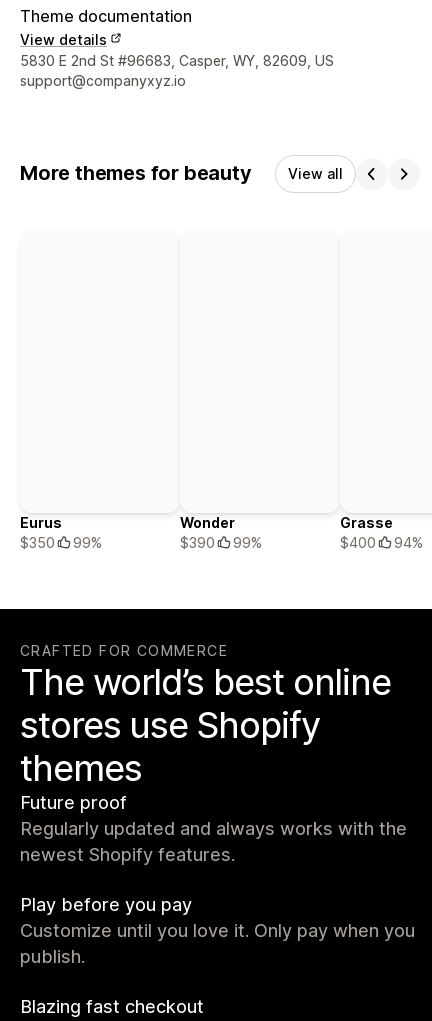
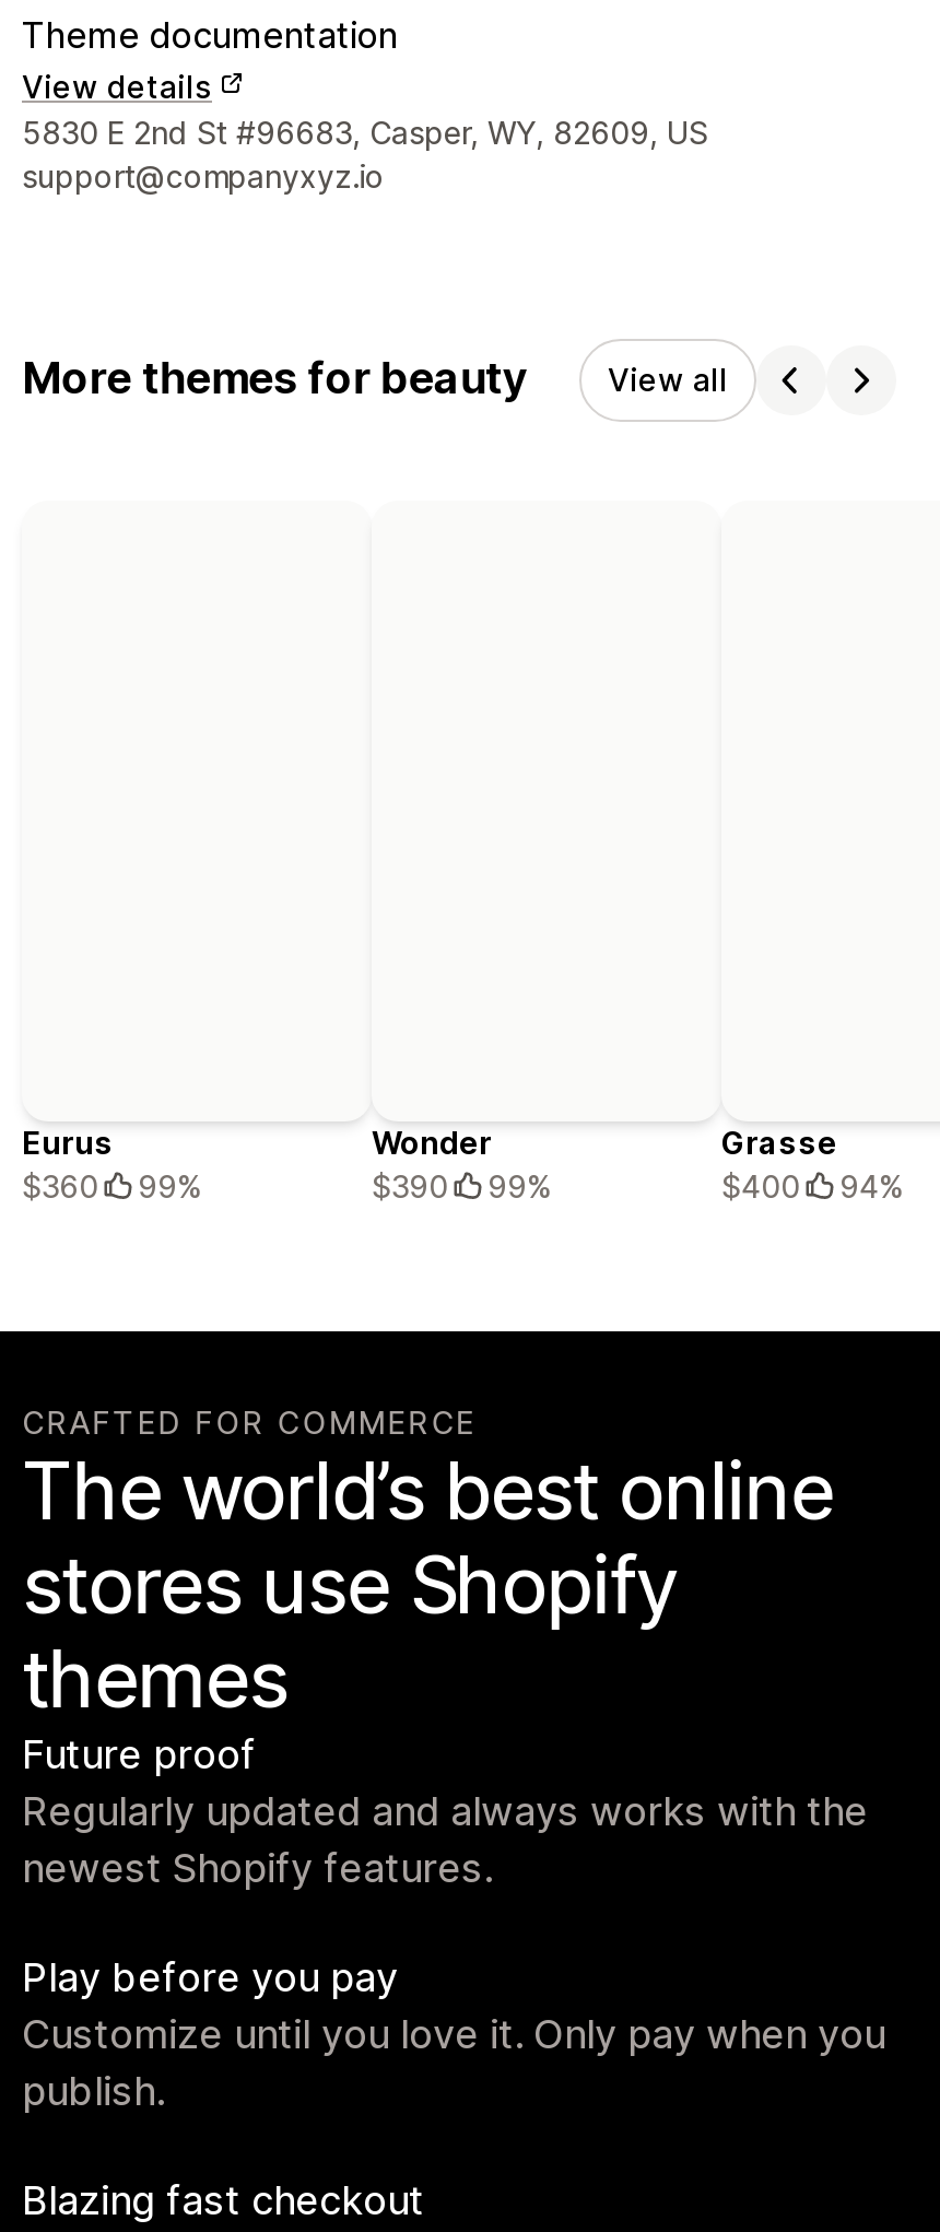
[20,534,102,551] $350 99% -> [22,1168,201,1205] $360 99%

